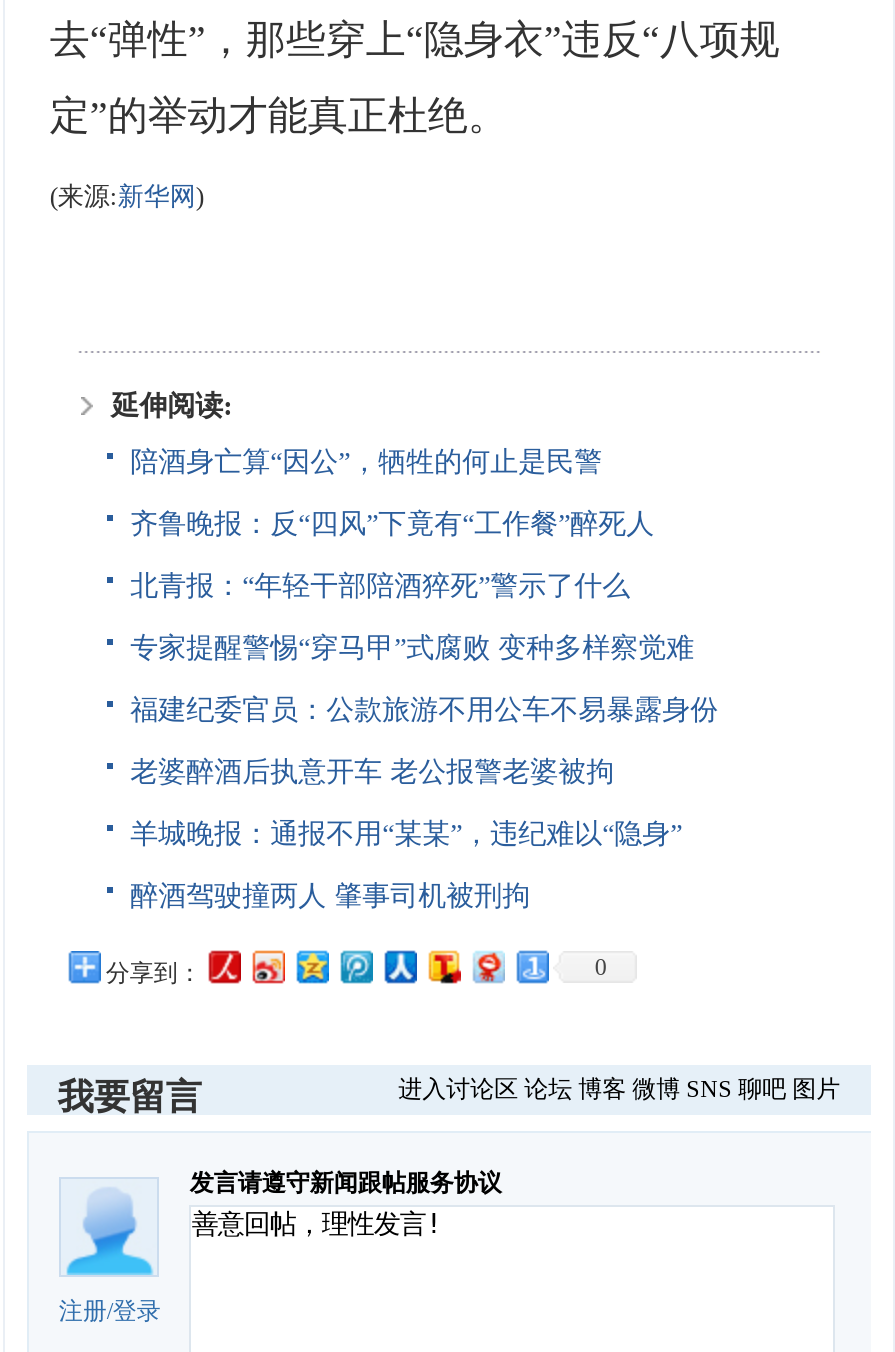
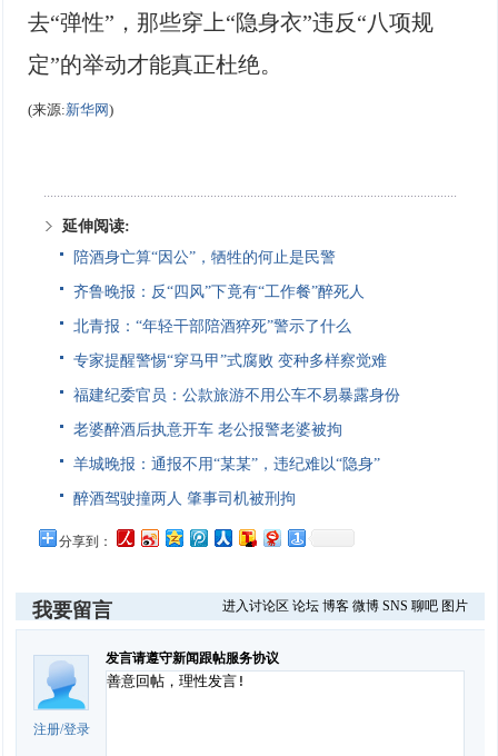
[595,953,607,981] 0 -> none

